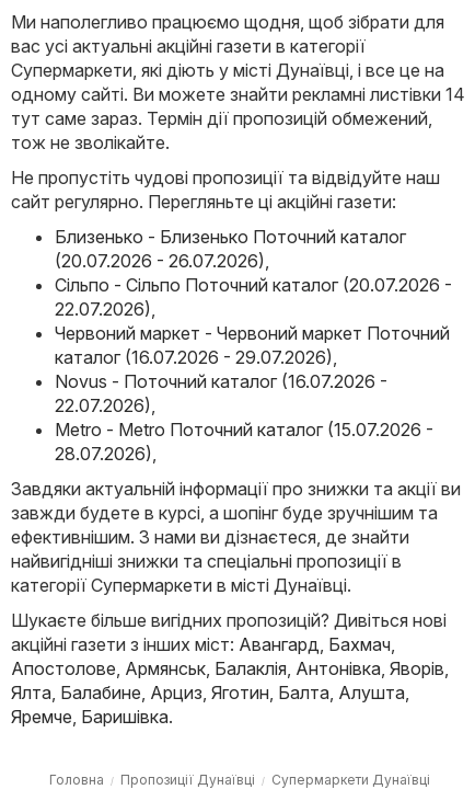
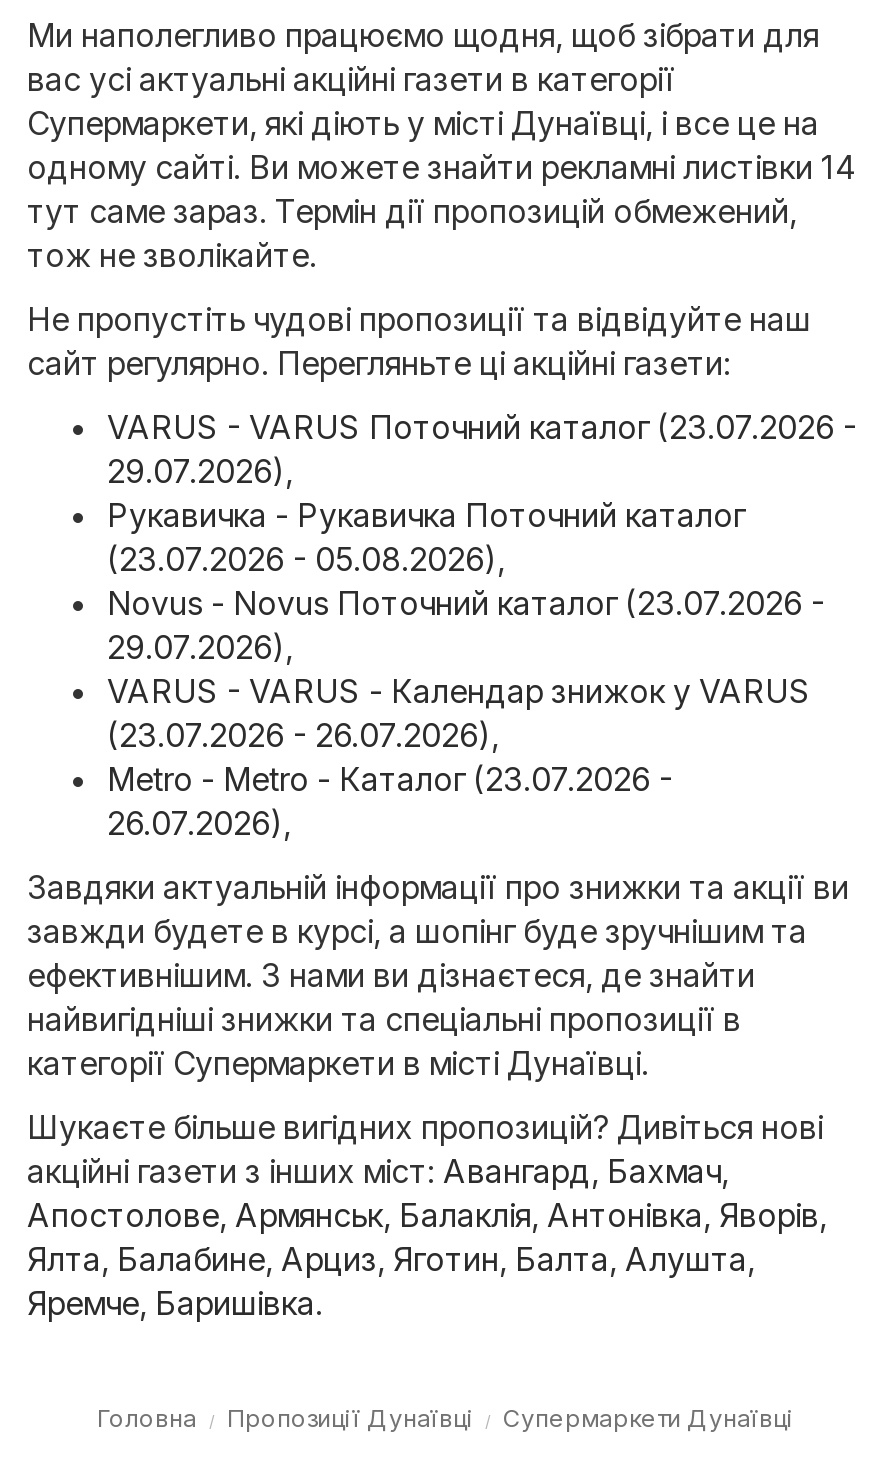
[55,226,452,465] Близенько - Близенько Поточний каталог | (20.07.2026 - 26.07.2026), | Сільпо - Сільпо Поточний каталог (20.07.2026 - | 22.07.2026), | Червоний маркет - Червоний маркет Поточний | каталог (16.07.2026 - 29.07.2026), | Novus - Поточний каталог (16.07.2026 - | 22.07.2026), | Metro - Metro Поточний каталог (15.07.2026 - | 28.07.2026), -> [107,407,857,843] VARUS - VARUS Поточний каталог (23.07.2026 - | 29.07.2026), | Рукавичка - Рукавичка Поточний каталог | (23.07.2026 - 05.08.2026), | Novus - Novus Поточний каталог (23.07.2026 - | 29.07.2026), | VARUS - VARUS - Календар знижок у VARUS | (23.07.2026 - 26.07.2026), | Metro - Metro - Каталог (23.07.2026 - | 26.07.2026),

